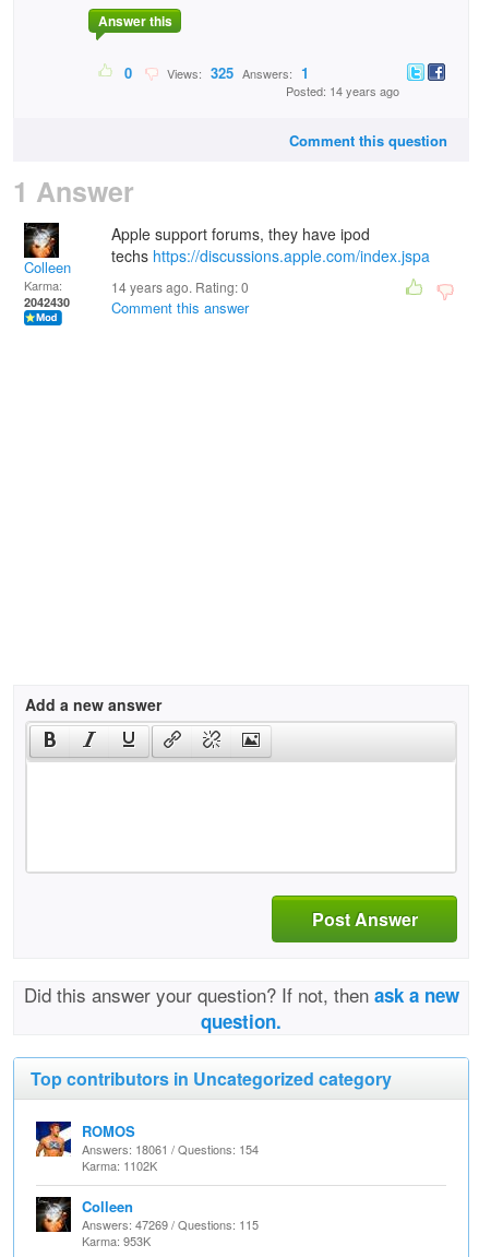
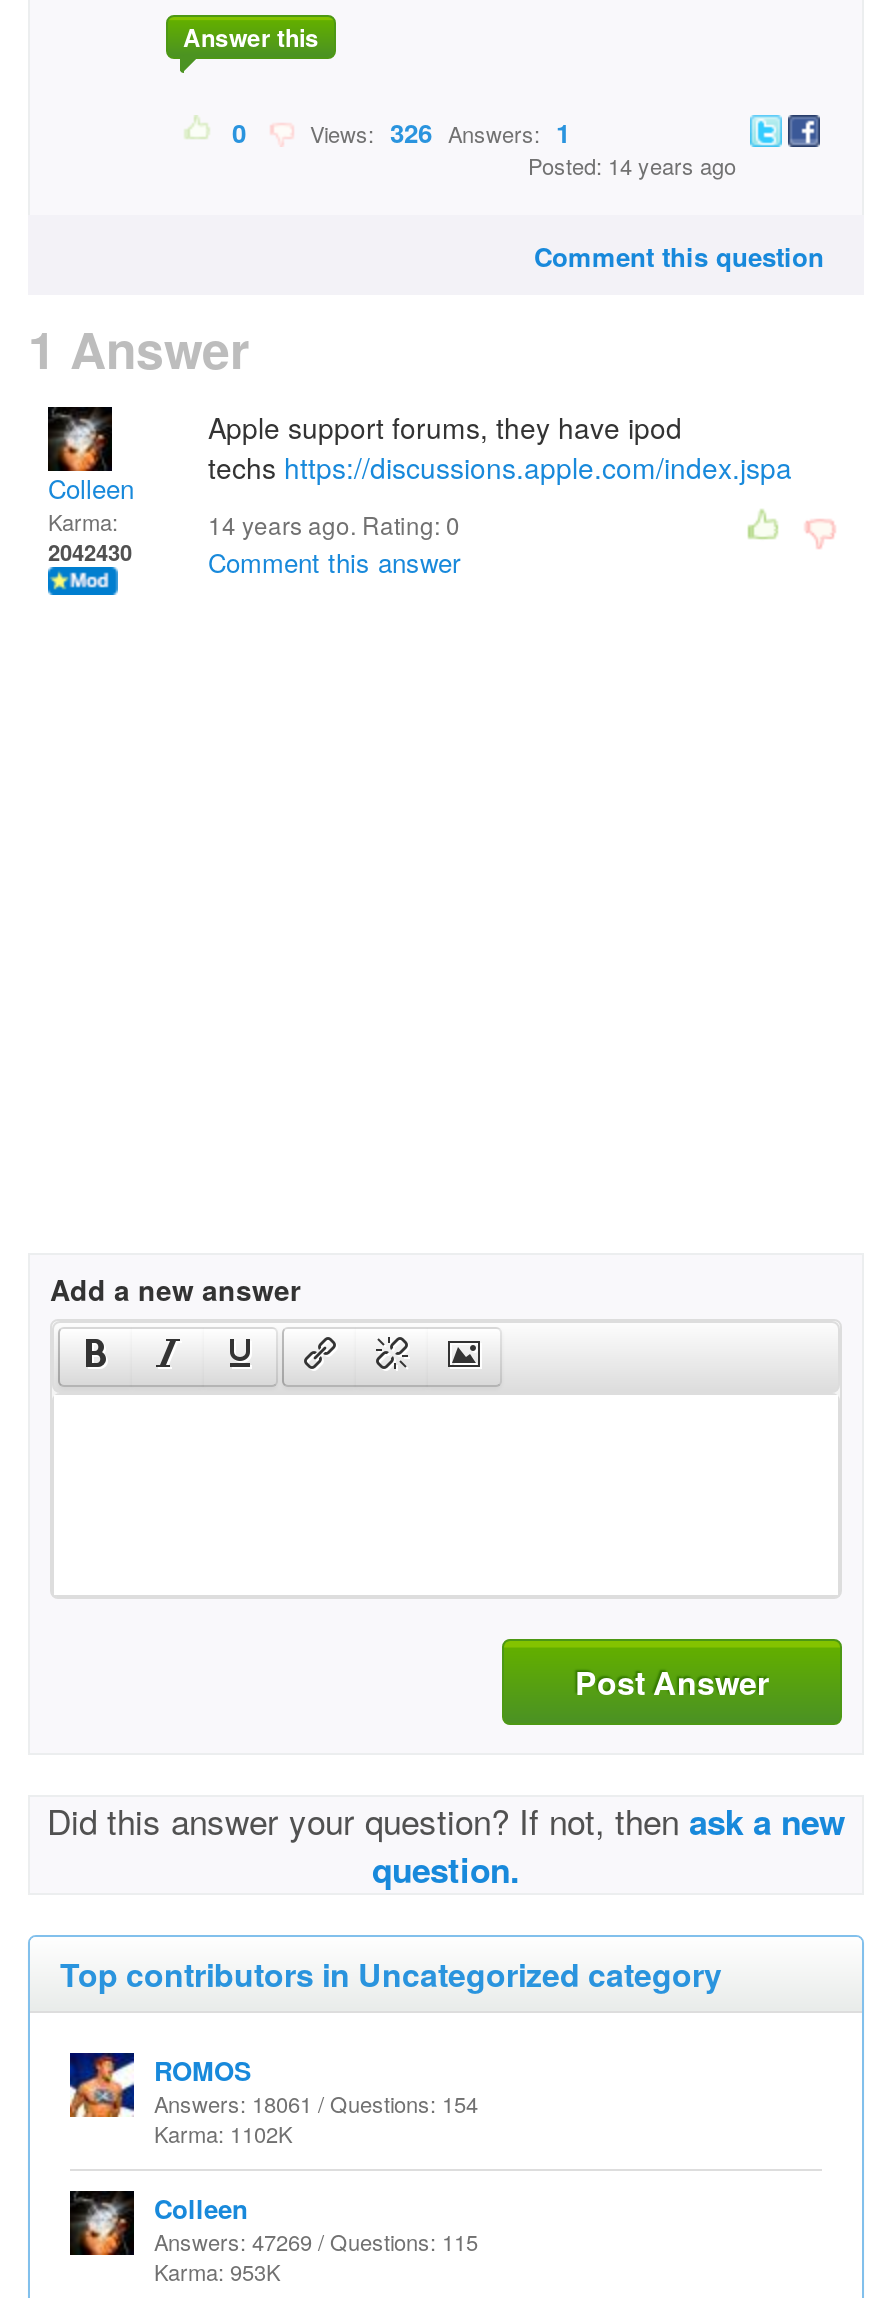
[160,62,309,83] Views: 325 Answers: 1 -> [298,113,570,151] Views: 326 Answers: 1

